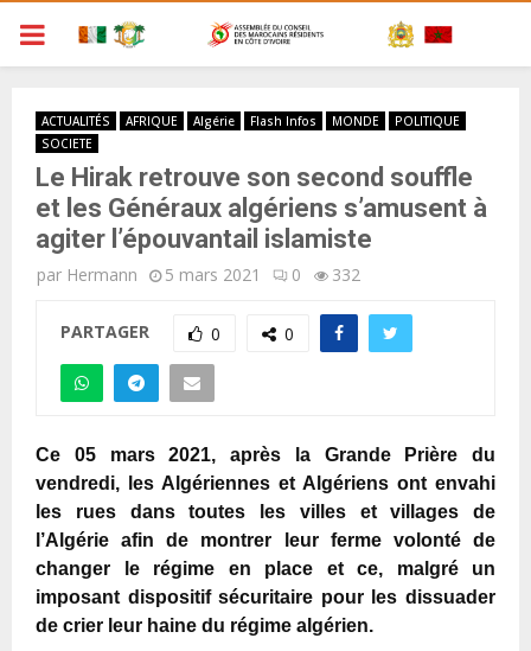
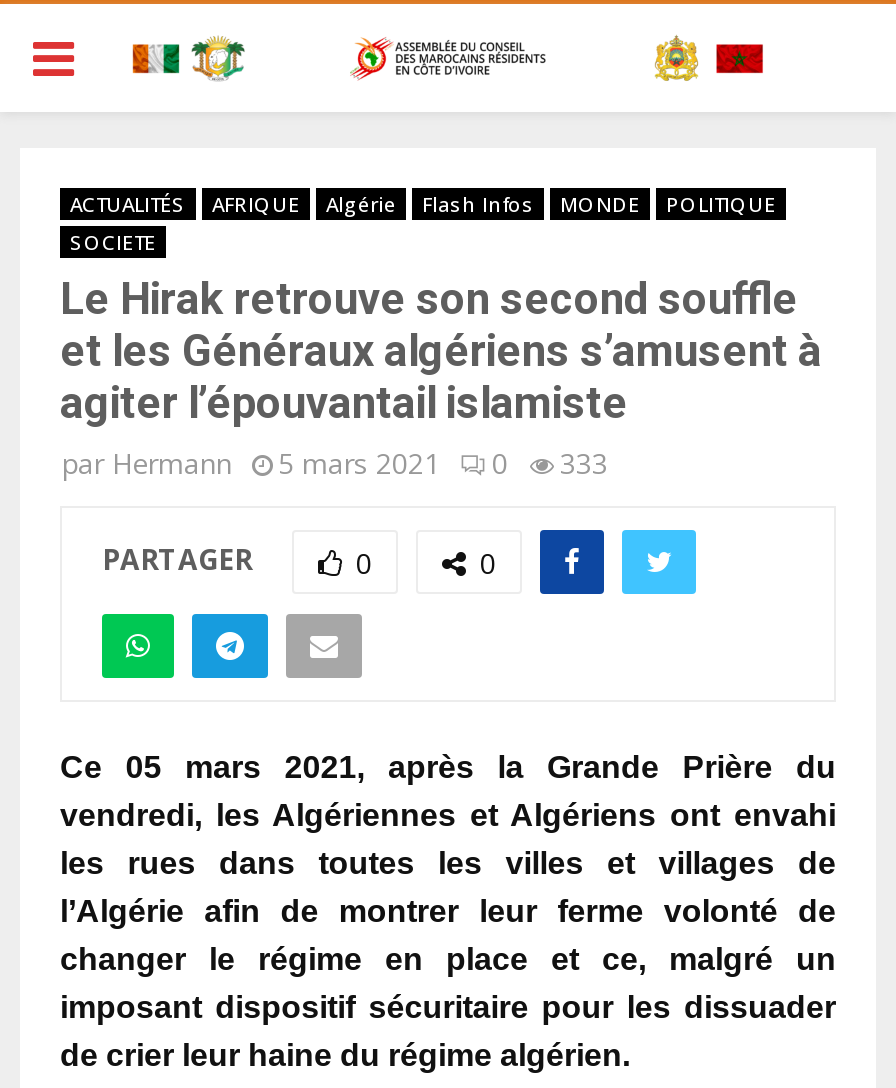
[37,263,360,286] par Hermann 5 mars 2021 0 332 -> [62,444,608,482] par Hermann 5 mars 2021 0 333

